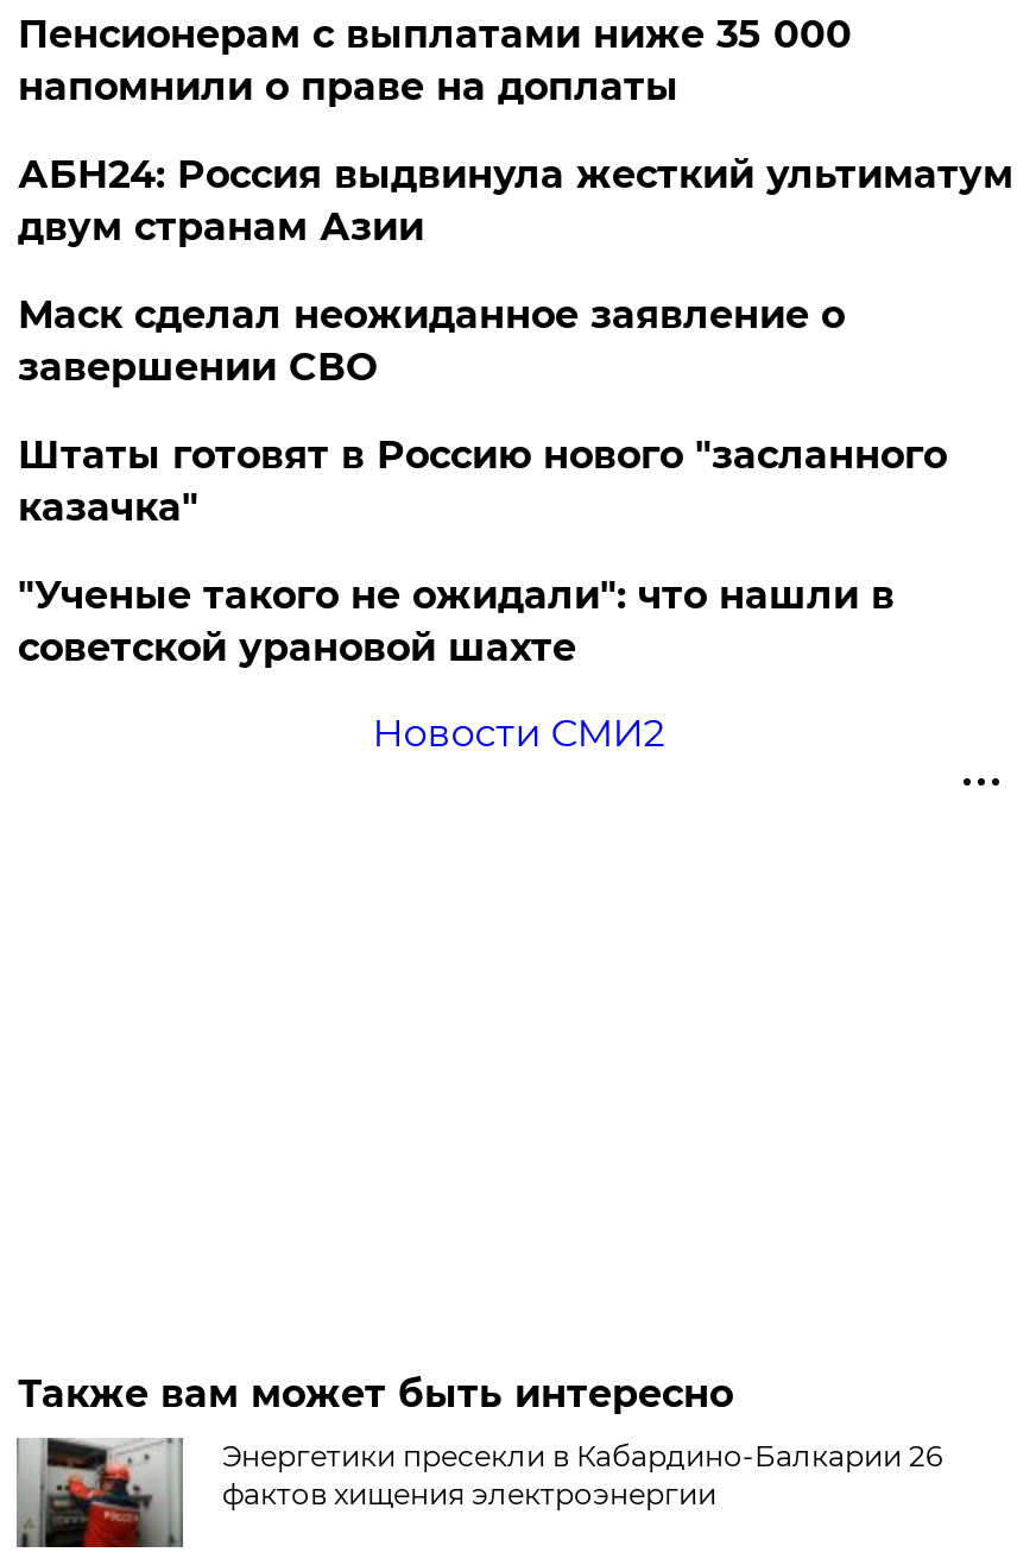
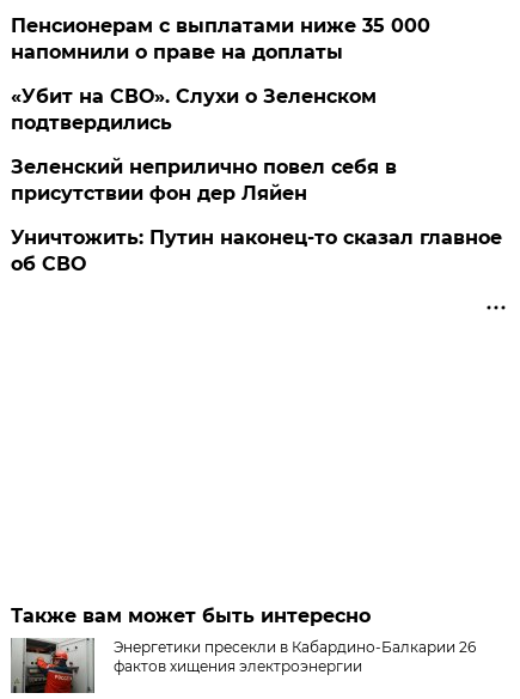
[18,152,1013,756] АБН24: Россия выдвинула жесткий ультиматум | двум странам Азии | Маск сделал неожиданное заявление о | завершении СВО | Штаты готовят в Россию нового "засланного | казачка" | "Ученые такого не ожидали": что нашли в | советской урановой шахте | Новости СМИ2 -> [11,85,503,275] «Убит на СВО». Слухи о Зеленском | подтвердились | Зеленский неприлично повел cебя в | присутствии фон дер Ляйен | Уничтожить: Путин наконец-то сказал главное | об СВО

